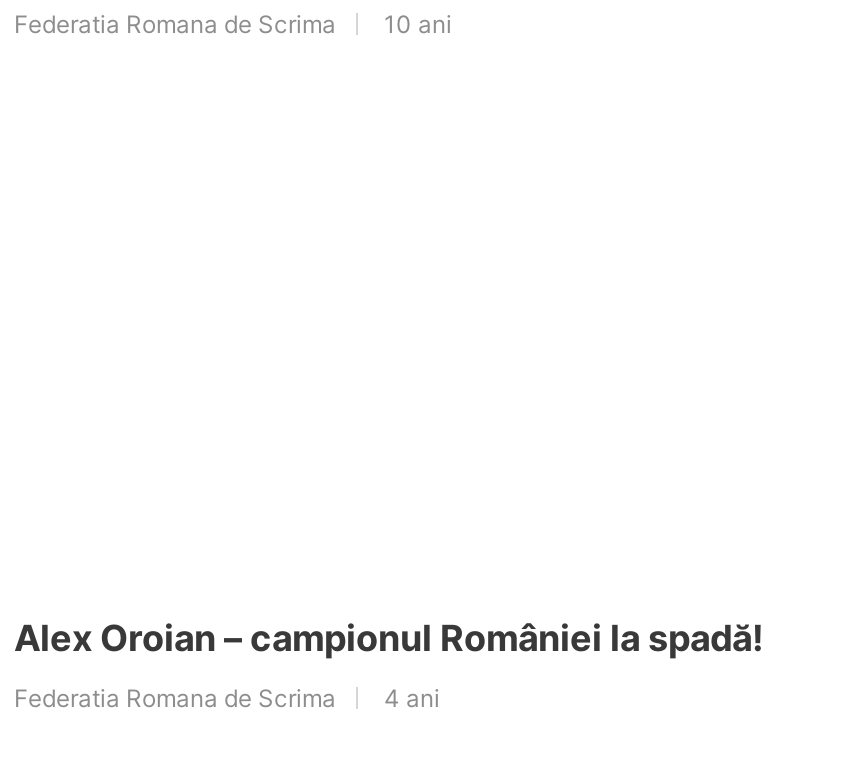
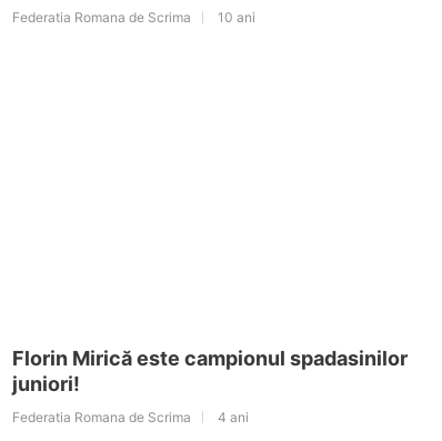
[14,618,764,660] Alex Oroian – campionul României la spadă! -> [12,347,408,396] Florin Mirică este campionul spadasinilor | juniori!

